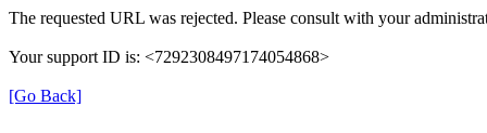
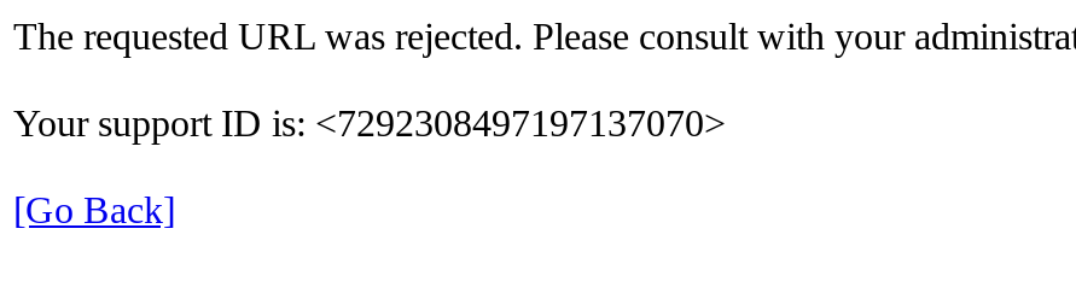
[9,48,329,66] Your support ID is: <7292308497174054868> -> [13,102,726,143] Your support ID is: <7292308497197137070>

